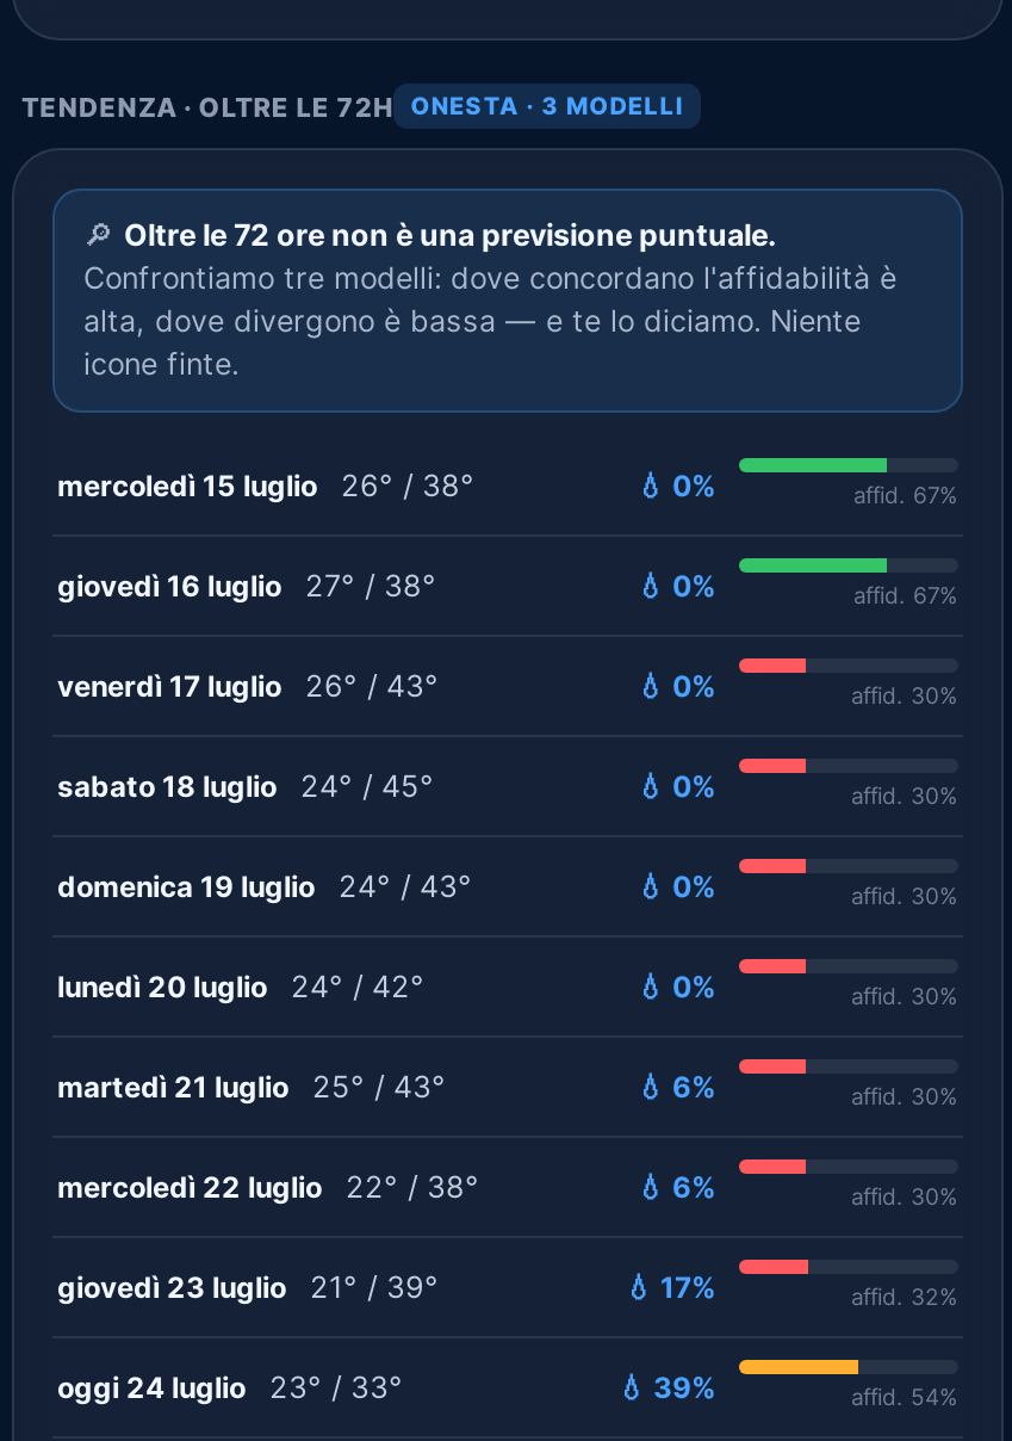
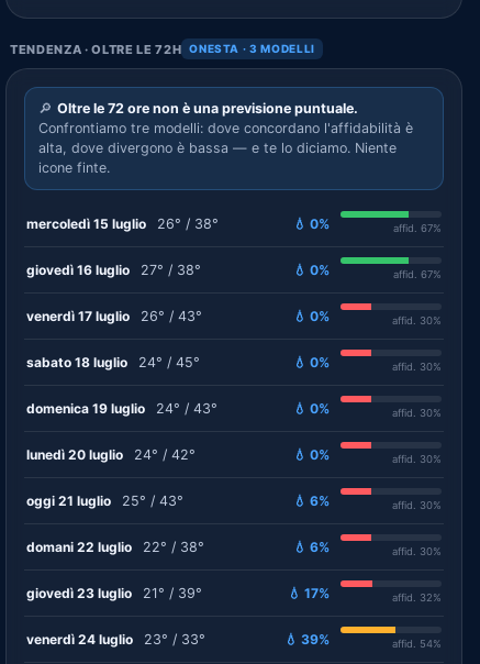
[57,1068,288,1103] martedì 21 luglio -> [26,492,111,508] oggi 21 luglio
[57,1168,322,1204] mercoledì 22 luglio -> [26,538,132,555] domani 22 luglio
[57,1368,246,1404] oggi 24 luglio -> [26,630,133,647] venerdì 24 luglio

